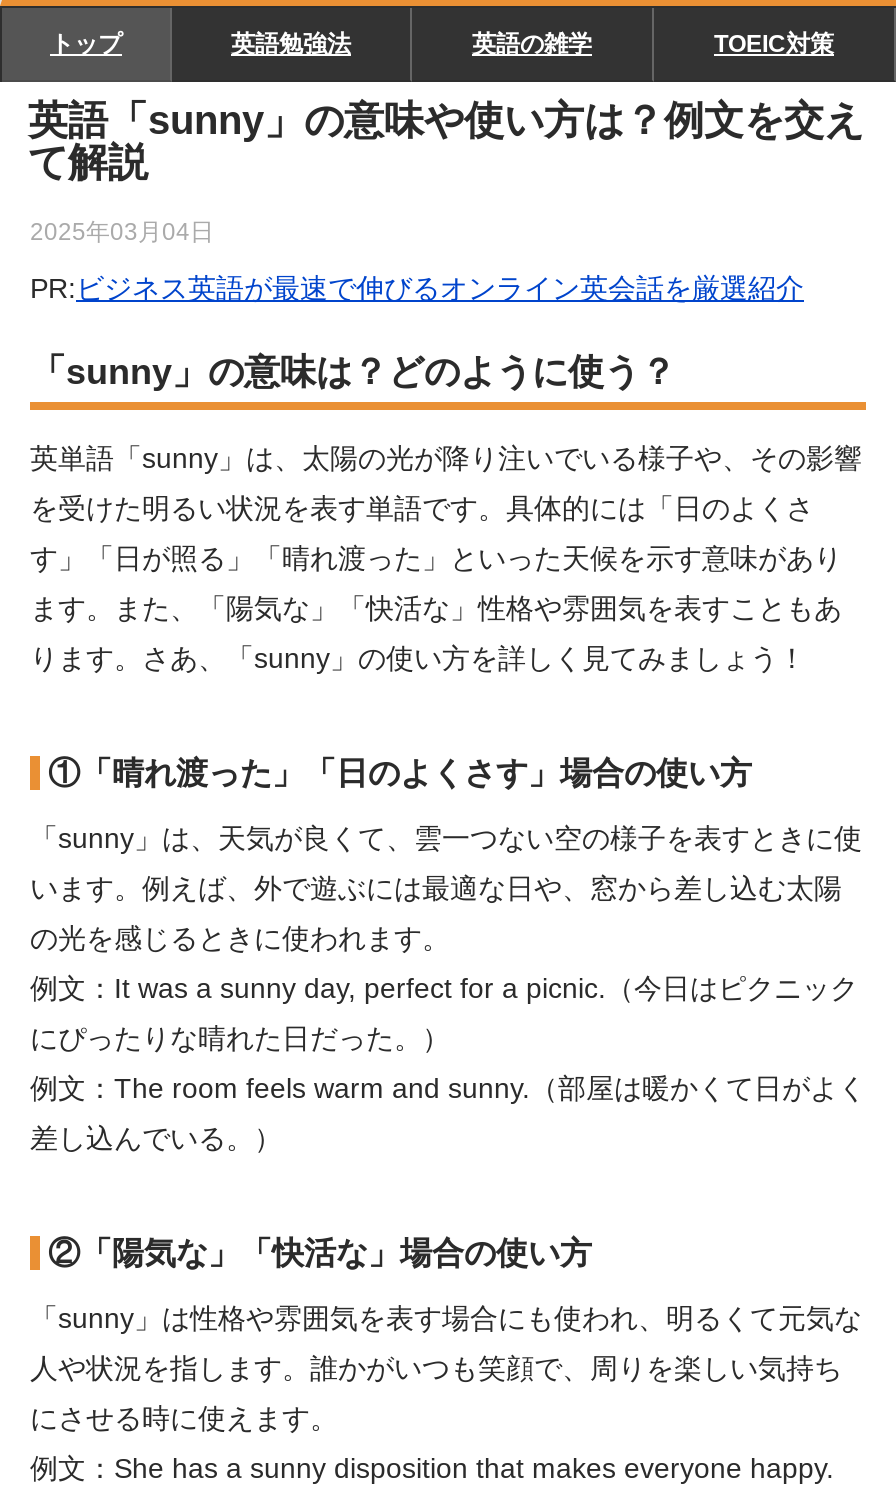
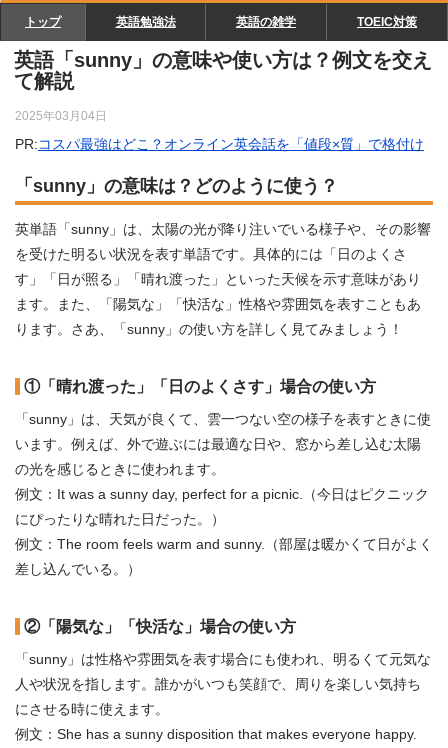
[30,272,804,304] PR:ビジネス英語が最速で伸びるオンライン英会話を厳選紹介 -> [15,136,424,152] PR:コスパ最強はどこ？オンライン英会話を「値段×質」で格付け

